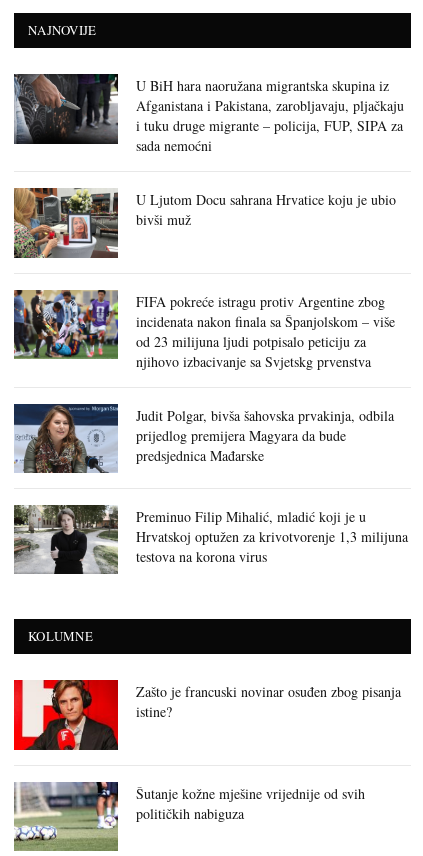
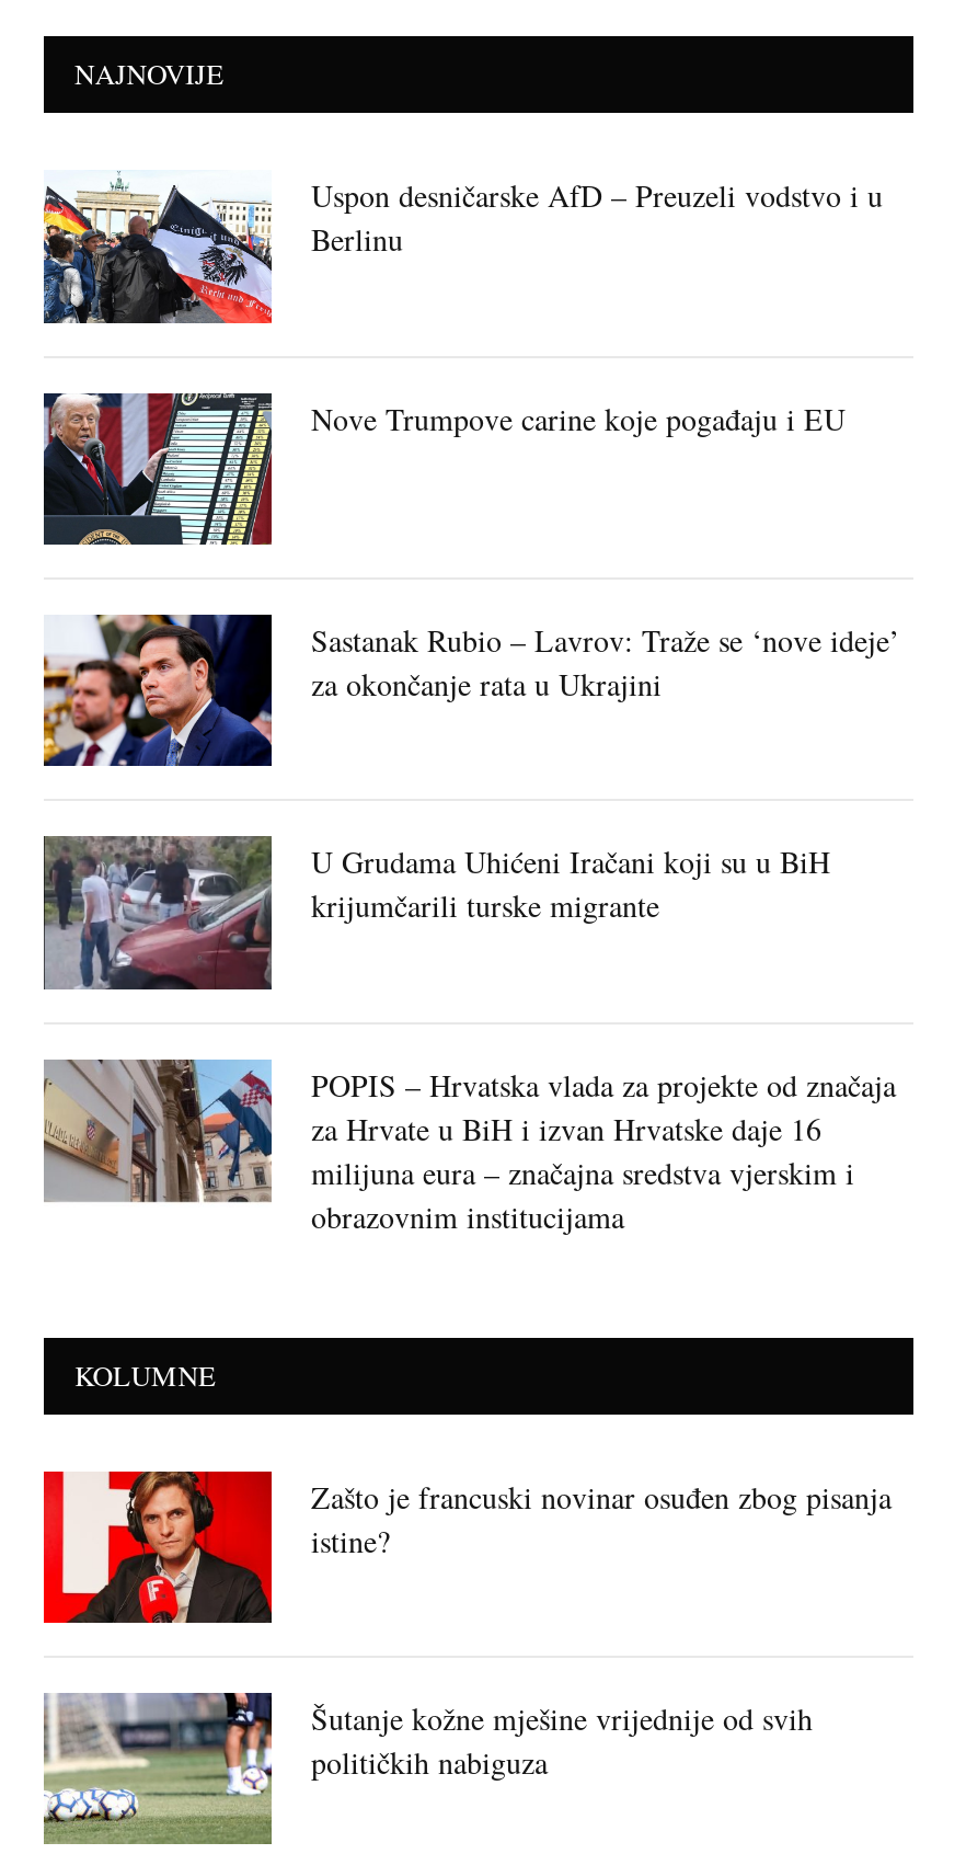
[13,73,404,155] [image] | U BiH hara naoružana migrantska skupina iz | Afganistana i Pakistana, zarobljavaju, pljačkaju | i tuku druge migrante – policija, FUP, SIPA za | sada nemoćni -> [42,170,883,325] [image] | Uspon desničarske AfD – Preuzeli vodstvo i u | Berlinu
[13,187,396,258] [image] | U Ljutom Docu sahrana Hrvatice koju je ubio | bivši muž -> [42,391,846,545] [image] | Nove Trumpove carine koje pogađaju i EU
[13,289,395,371] [image] | FIFA pokreće istragu protiv Argentine zbog | incidenata nakon finala sa Španjolskom – više | od 23 milijuna ljudi potpisalo peticiju za | njihovo izbacivanje sa Svjetskg prvenstva -> [42,613,900,766] [image] | Sastanak Rubio – Lavrov: Traže se ‘nove ideje’ | za okončanje rata u Ukrajini
[14,391,394,474] [image] | Judit Polgar, bivša šahovska prvakinja, odbila | prijedlog premijera Magyara da bude | predsjednica Mađarske -> [42,834,830,1016] [image] | U Grudama Uhićeni Iračani koji su u BiH | krijumčarili turske migrante
[13,493,408,575] [image] | Preminuo Filip Mihalić, mladić koji je u | Hrvatskoj optužen za krivotvorenje 1,3 milijuna | testova na korona virus -> [42,1057,896,1237] [image] | POPIS – Hrvatska vlada za projekte od značaja | za Hrvate u BiH i izvan Hrvatske daje 16 | milijuna eura – značajna sredstva vjerskim i | obrazovnim institucijama

